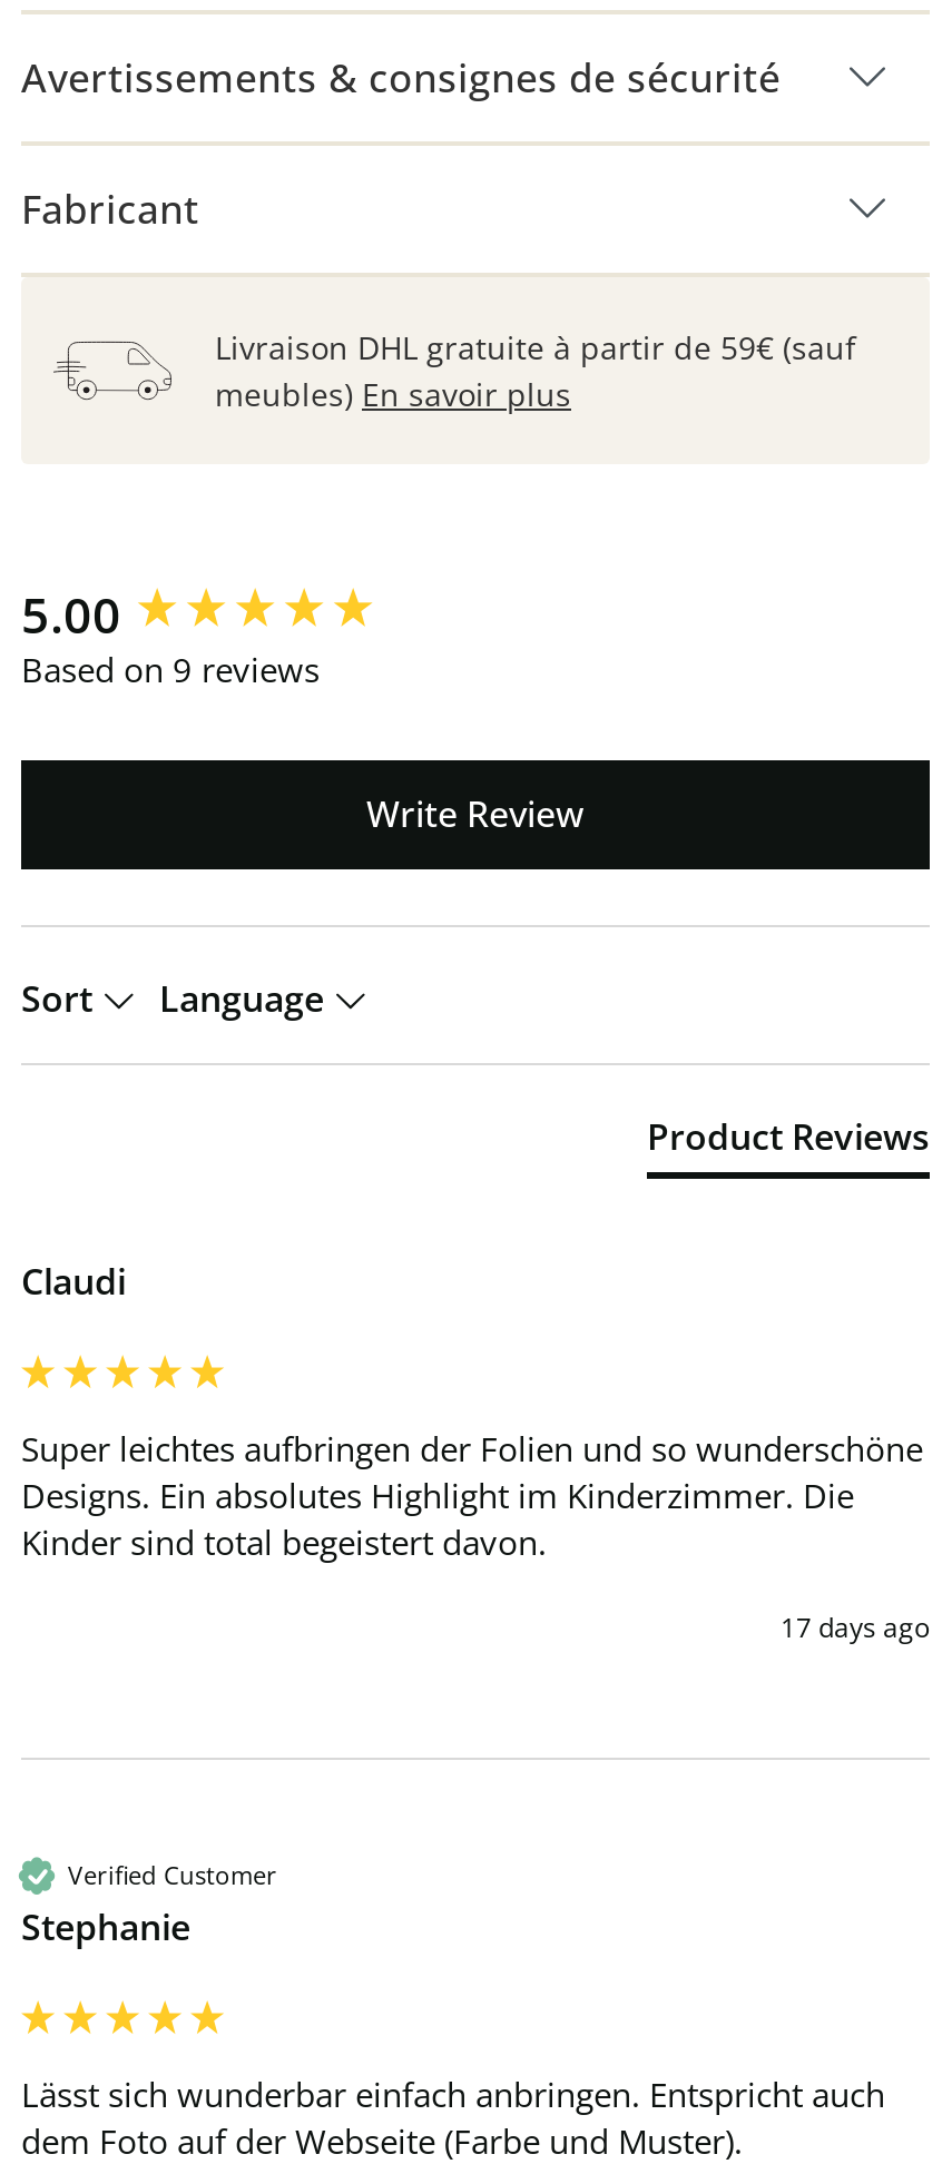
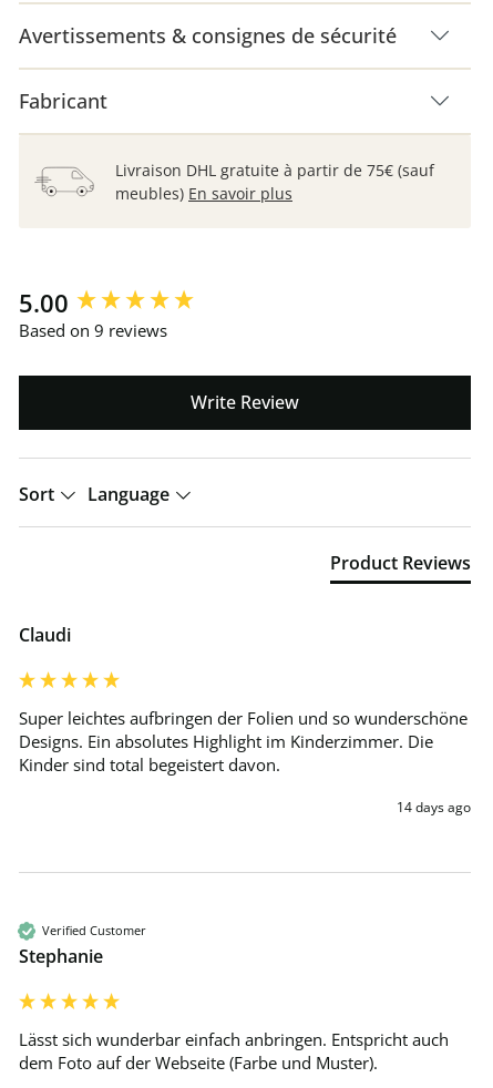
[215,325,856,368] Livraison DHL gratuite à partir de 59€ (sauf -> [115,159,434,180] Livraison DHL gratuite à partir de 75€ (sauf
[781,1608,930,1646] 17 days ago -> [397,797,471,816] 14 days ago

